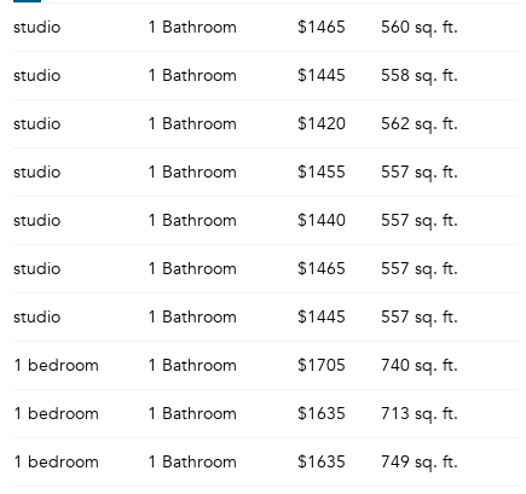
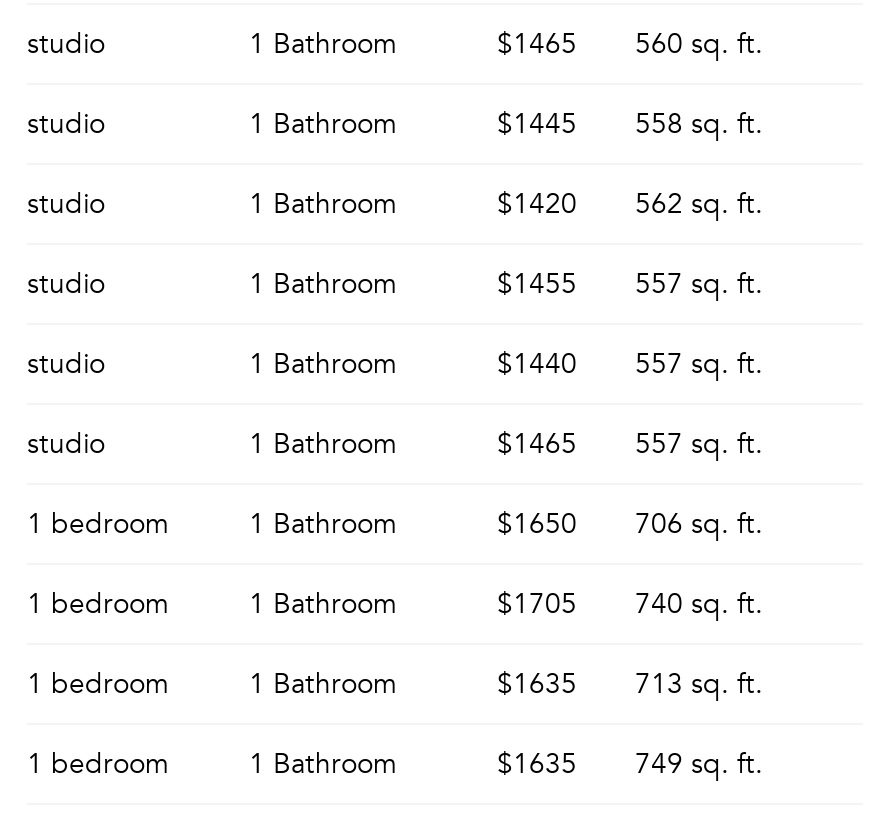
[13,307,60,327] studio -> [27,507,169,541] 1 bedroom
[297,307,346,327] $1445 -> [497,507,577,541] $1650
[381,307,458,327] 557 sq. ft. -> [635,507,763,541] 706 sq. ft.

